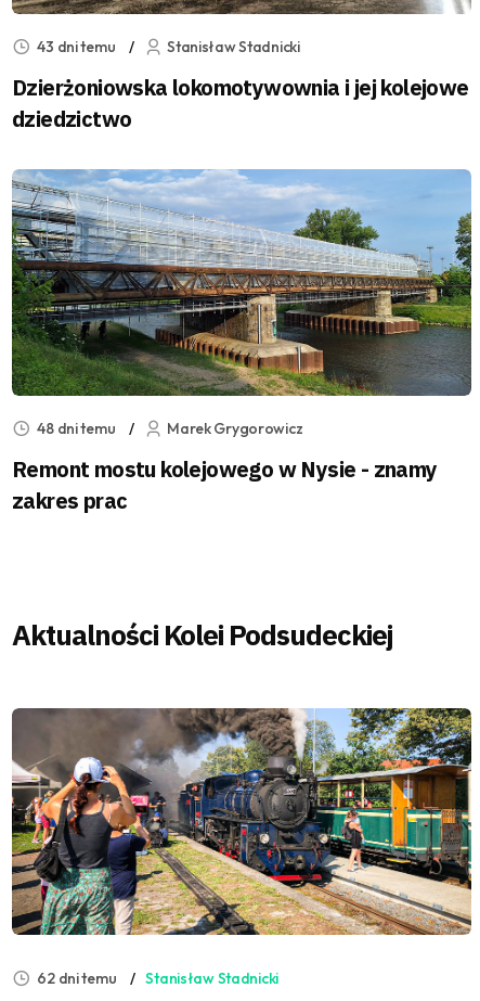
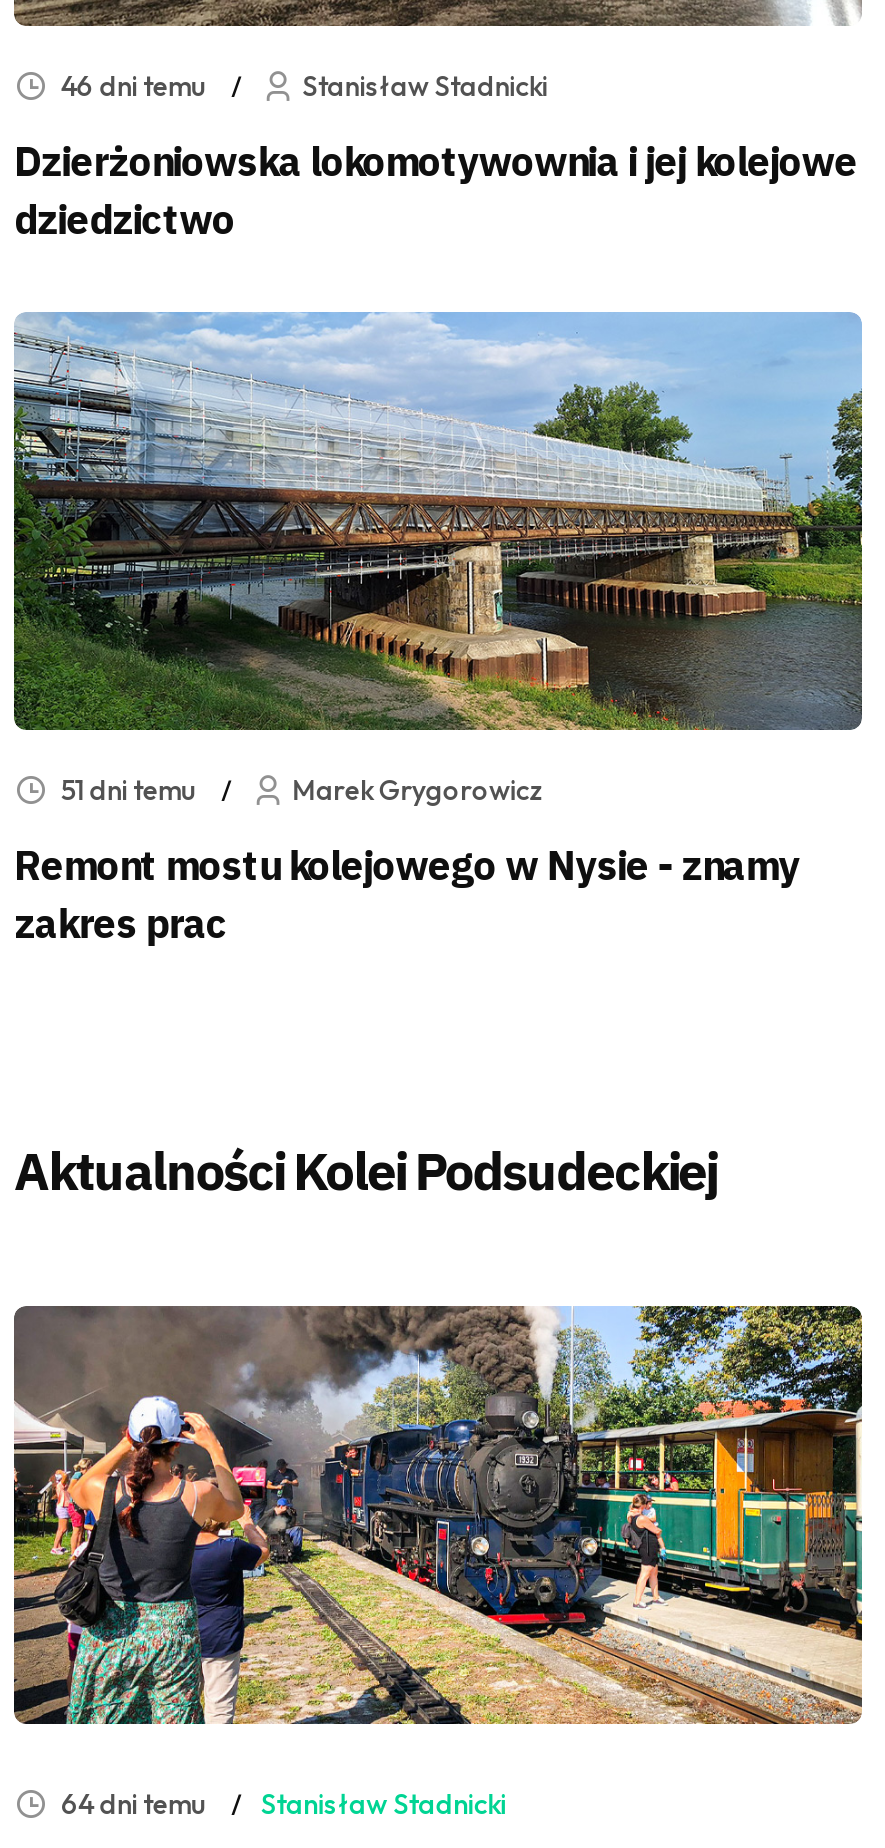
[34,36,115,56] 43 dni temu -> [55,67,207,103] 46 dni temu
[34,418,115,438] 48 dni temu -> [55,772,197,808] 51 dni temu
[34,969,279,988] 62 dni temu Stanisław Stadnicki -> [55,1786,506,1822] 64 dni temu Stanisław Stadnicki

